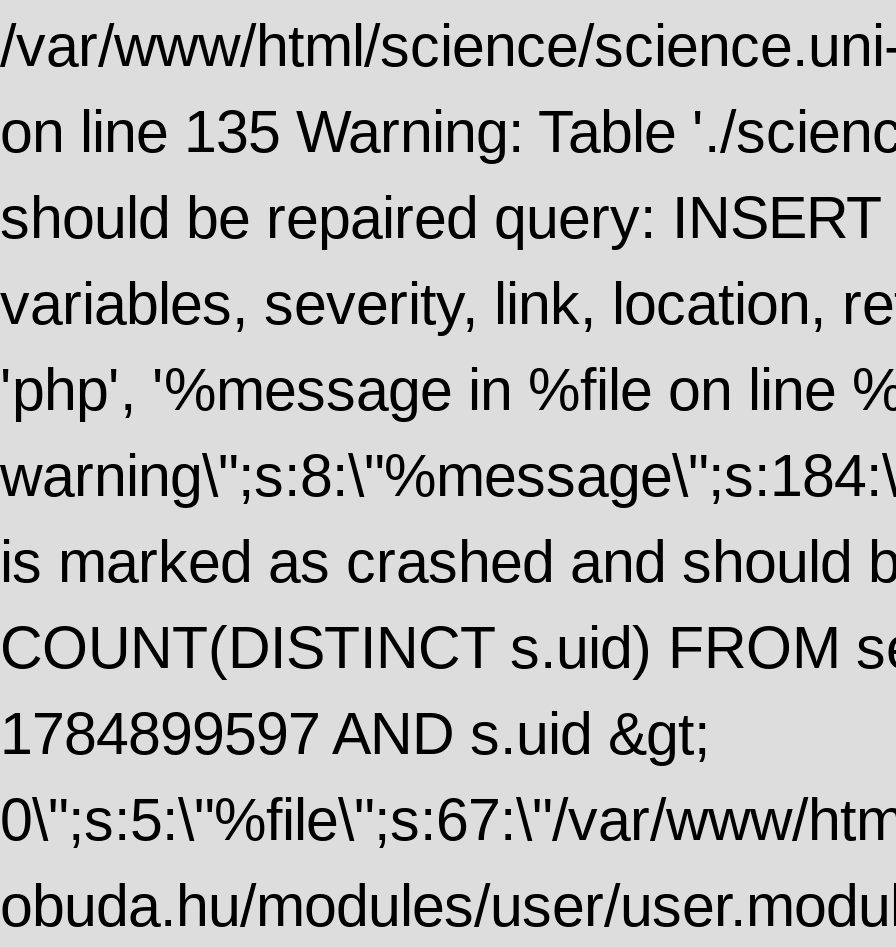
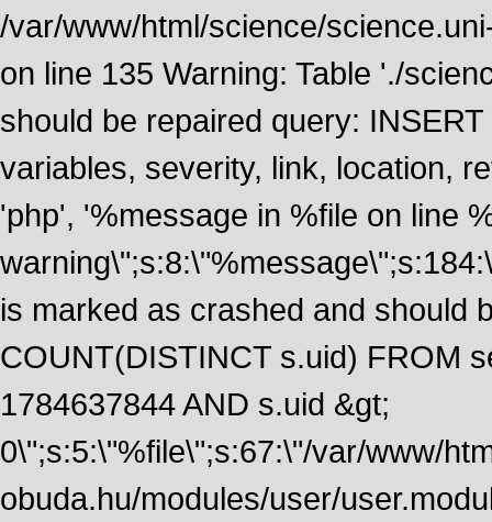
[0,700,710,766] 1784899597 AND s.uid &gt; -> [0,386,390,422] 1784637844 AND s.uid &gt;

